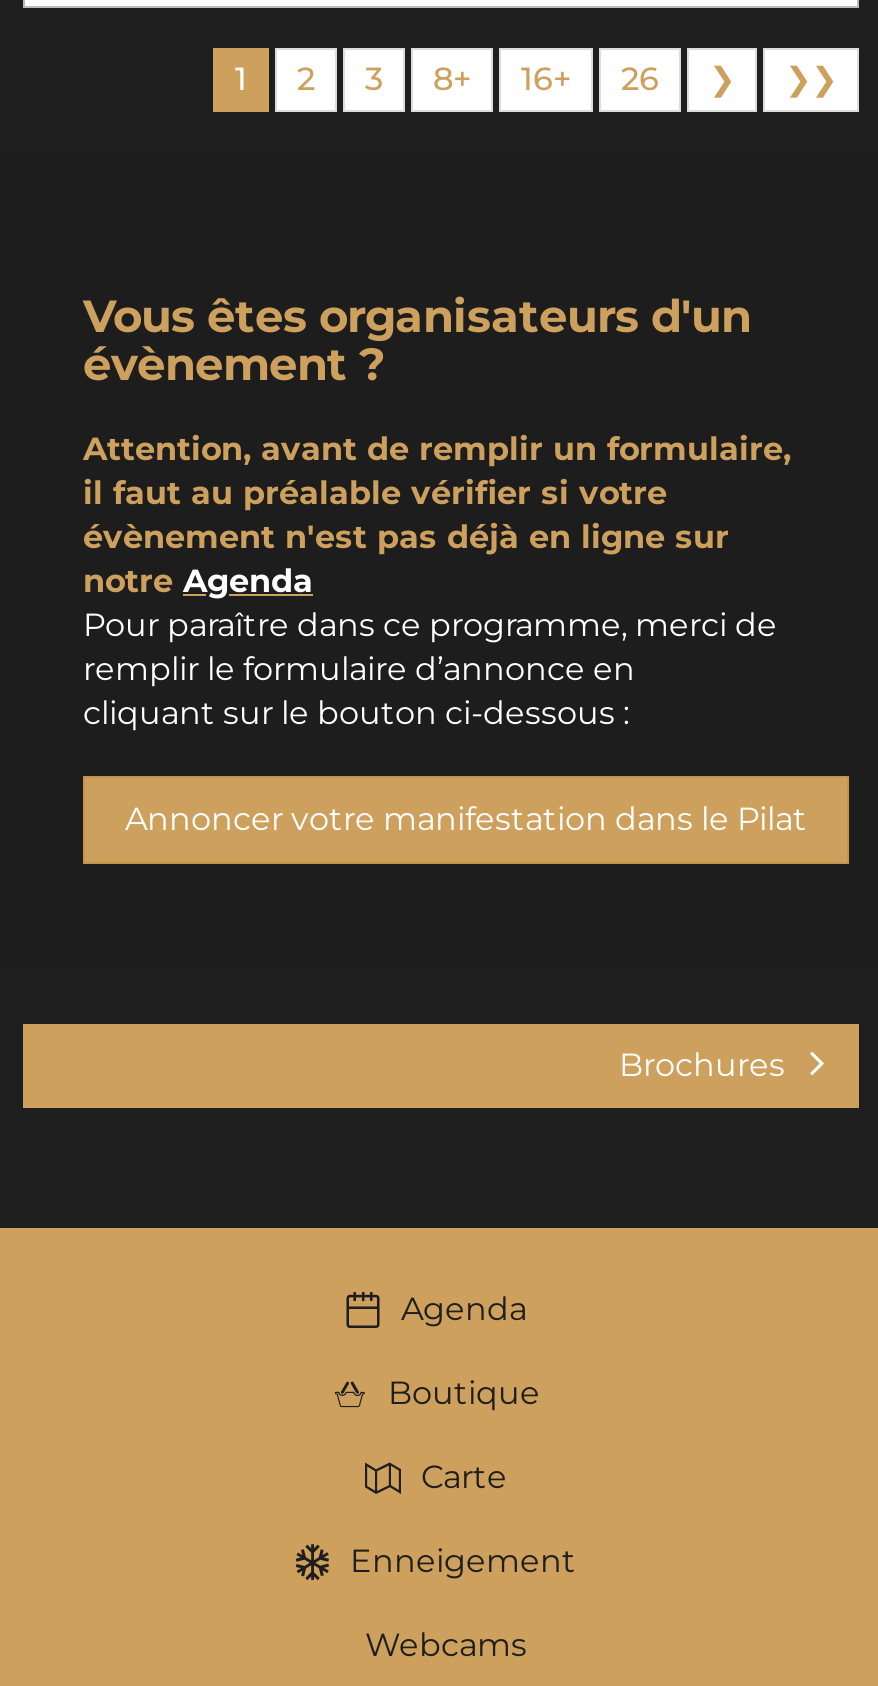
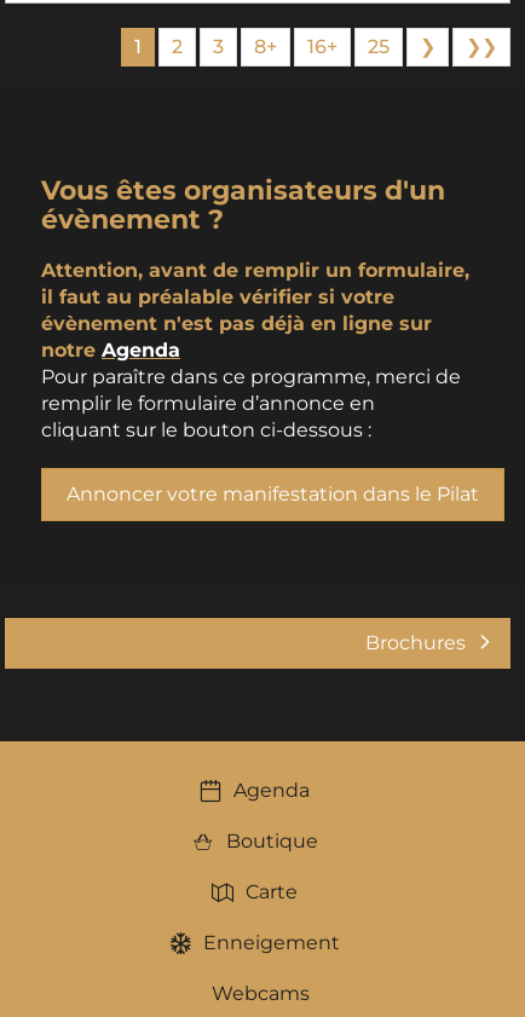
[621,59,659,97] 26 -> [368,34,390,57] 25

